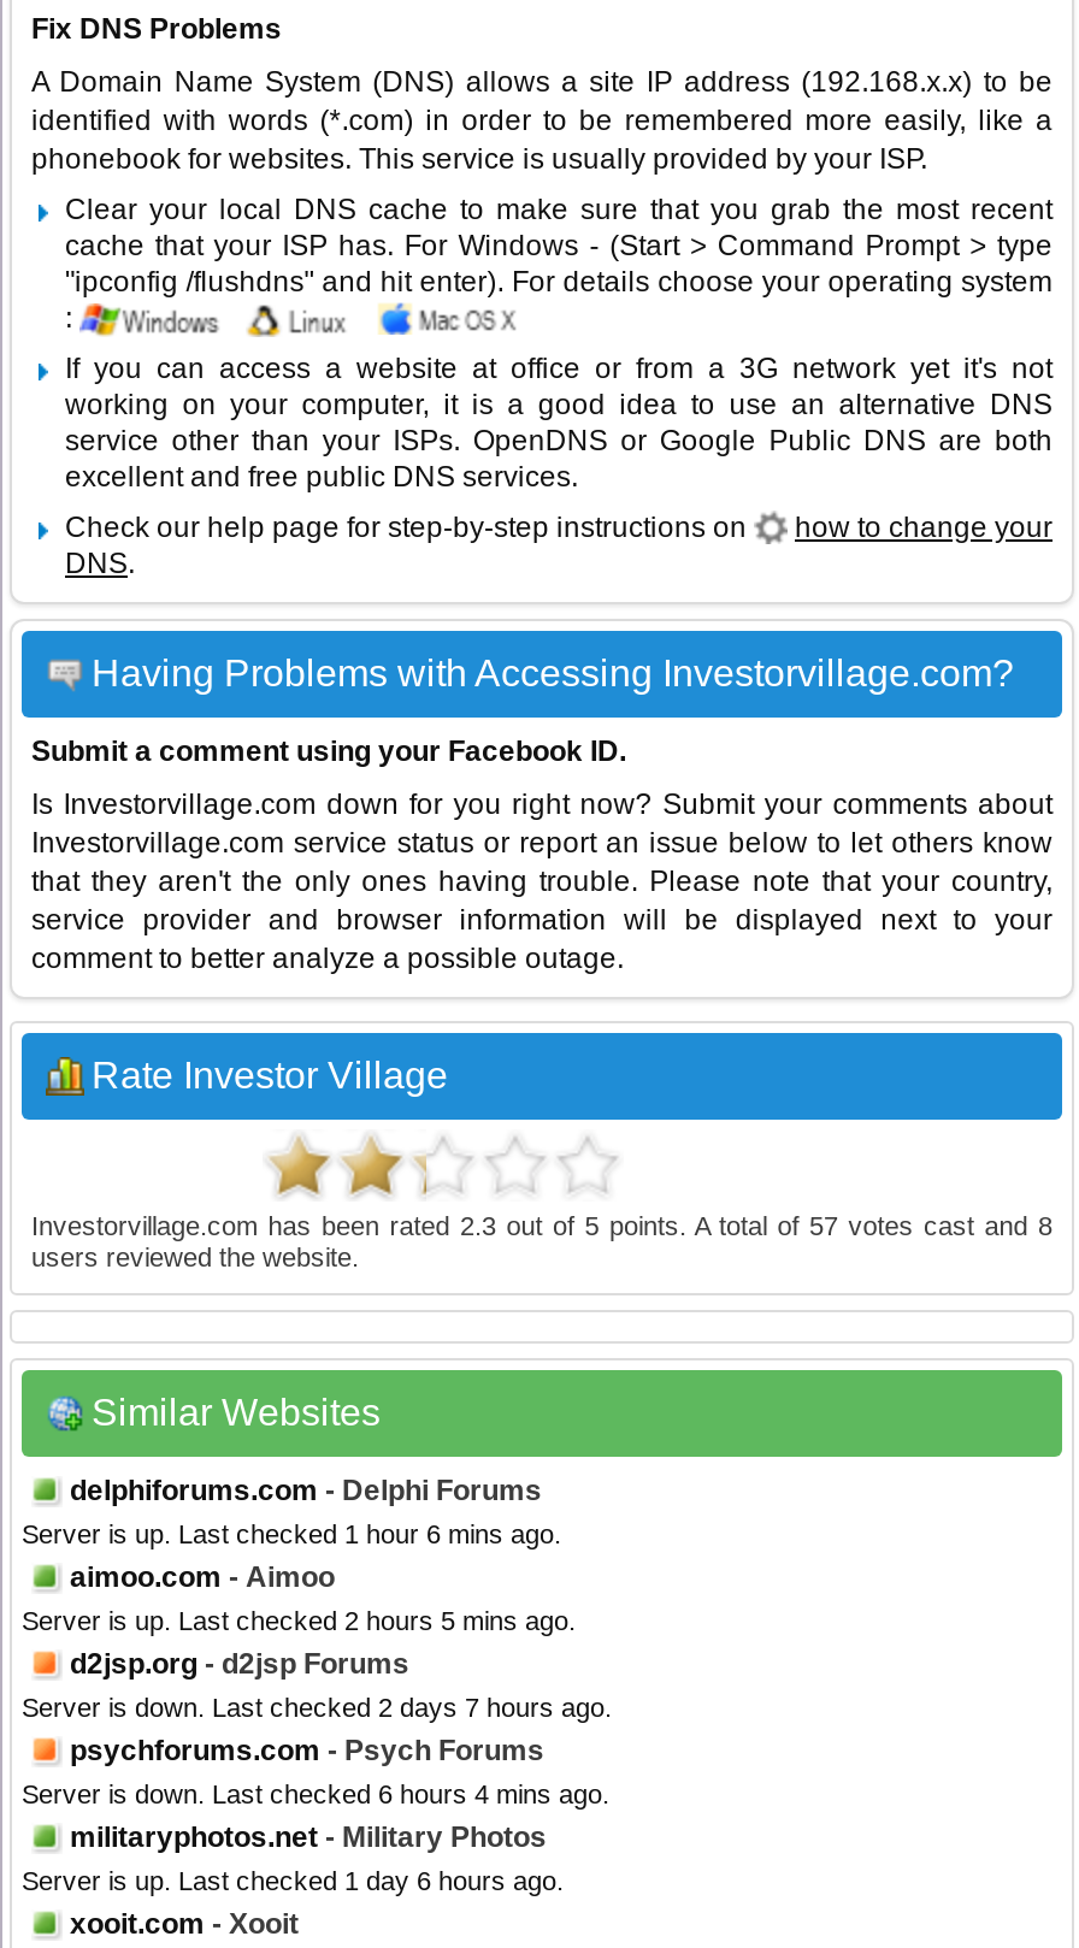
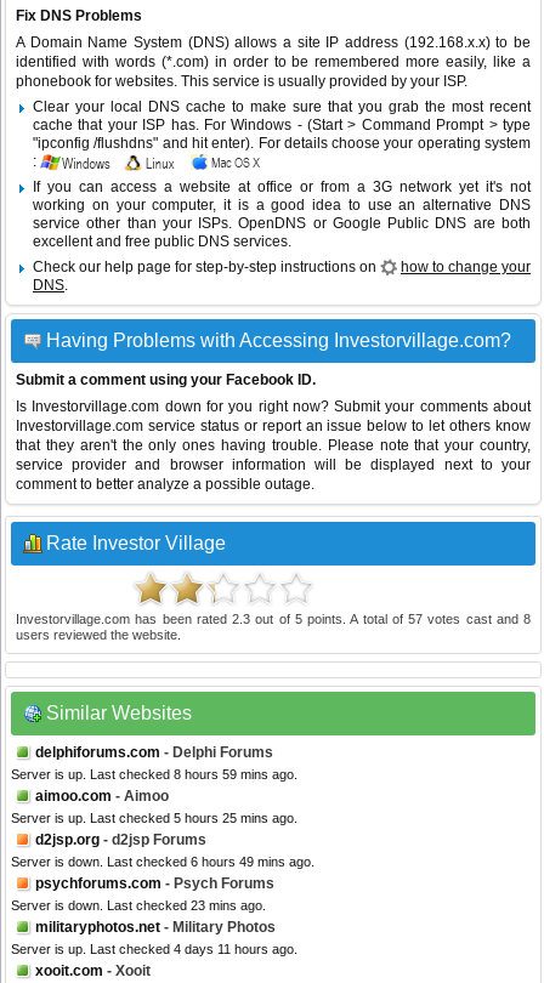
[22,1519,561,1548] Server is up. Last checked 1 hour 6 mins ago. -> [11,767,297,782] Server is up. Last checked 8 hours 59 mins ago.
[22,1606,576,1635] Server is up. Last checked 2 hours 5 mins ago. -> [11,811,297,825] Server is up. Last checked 5 hours 25 mins ago.
[22,1693,612,1722] Server is down. Last checked 2 days 7 hours ago. -> [11,854,314,869] Server is down. Last checked 6 hours 49 mins ago.
[22,1779,609,1808] Server is down. Last checked 6 hours 4 mins ago. -> [11,898,266,913] Server is down. Last checked 23 mins ago.
[22,1866,564,1895] Server is up. Last checked 1 day 6 hours ago. -> [11,942,297,956] Server is up. Last checked 4 days 11 hours ago.

